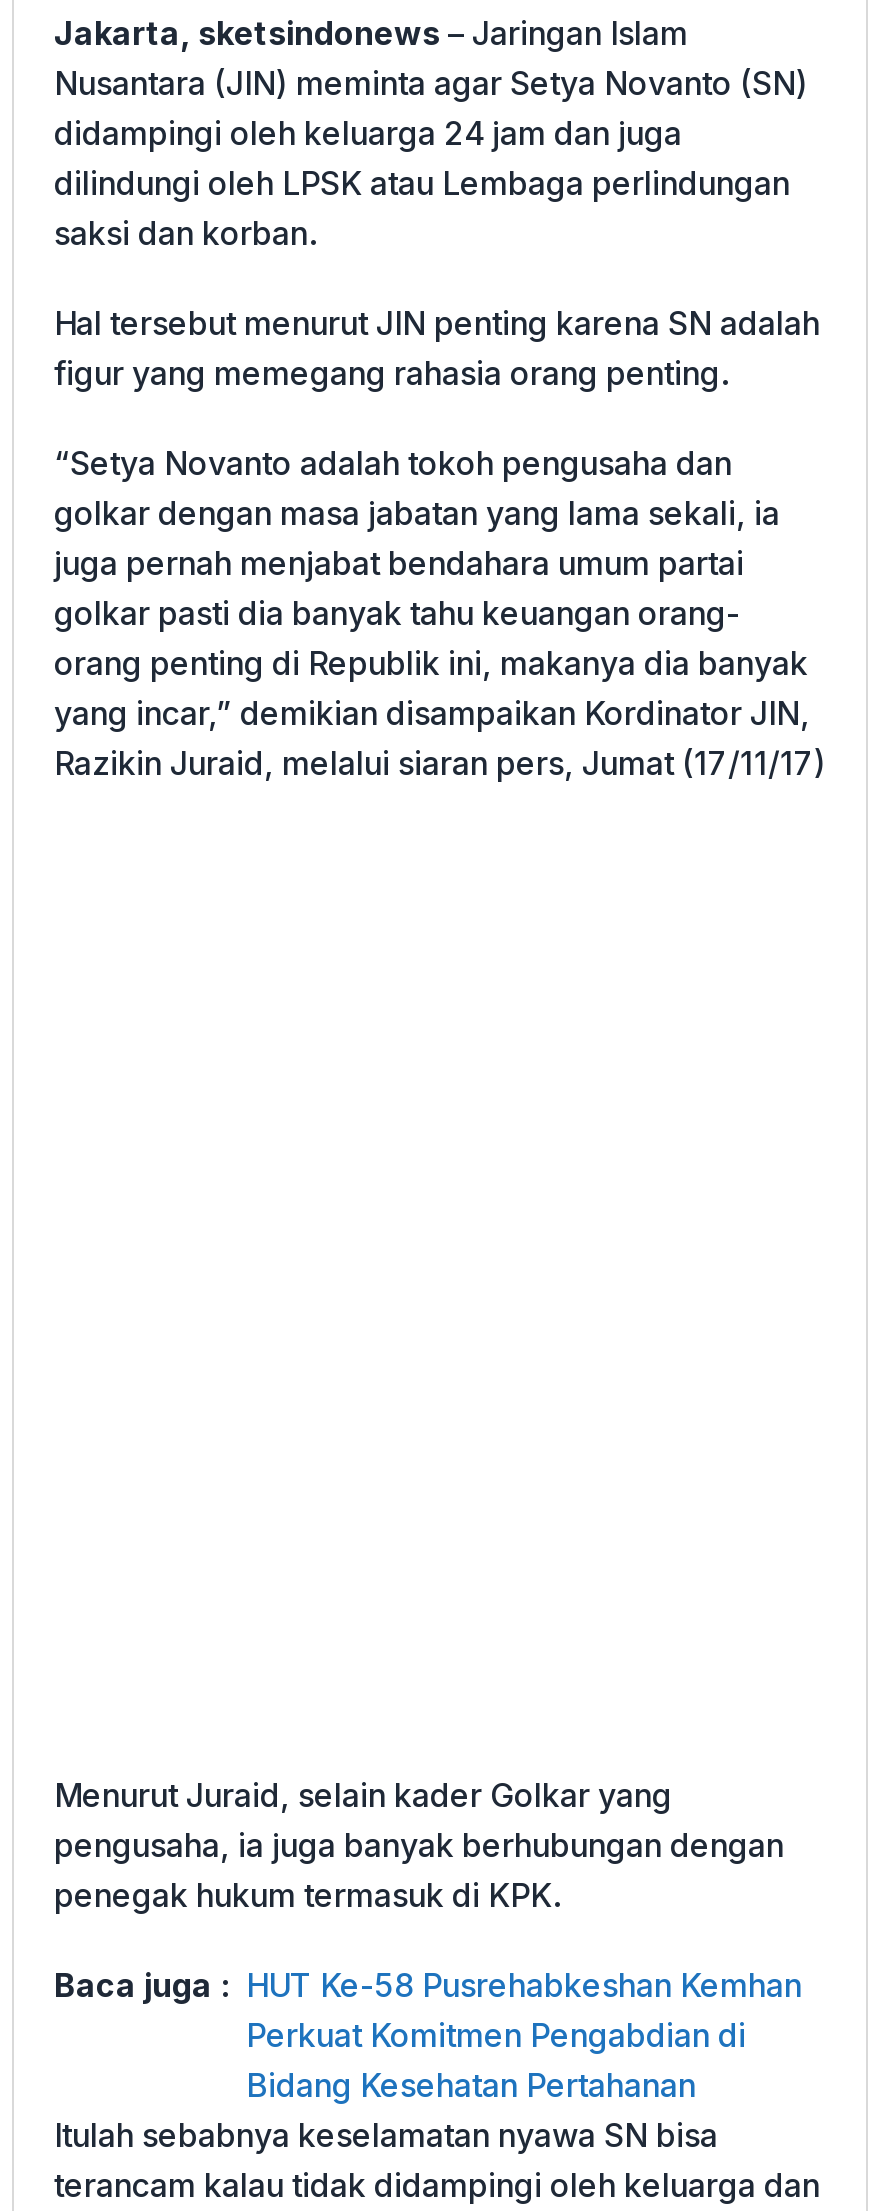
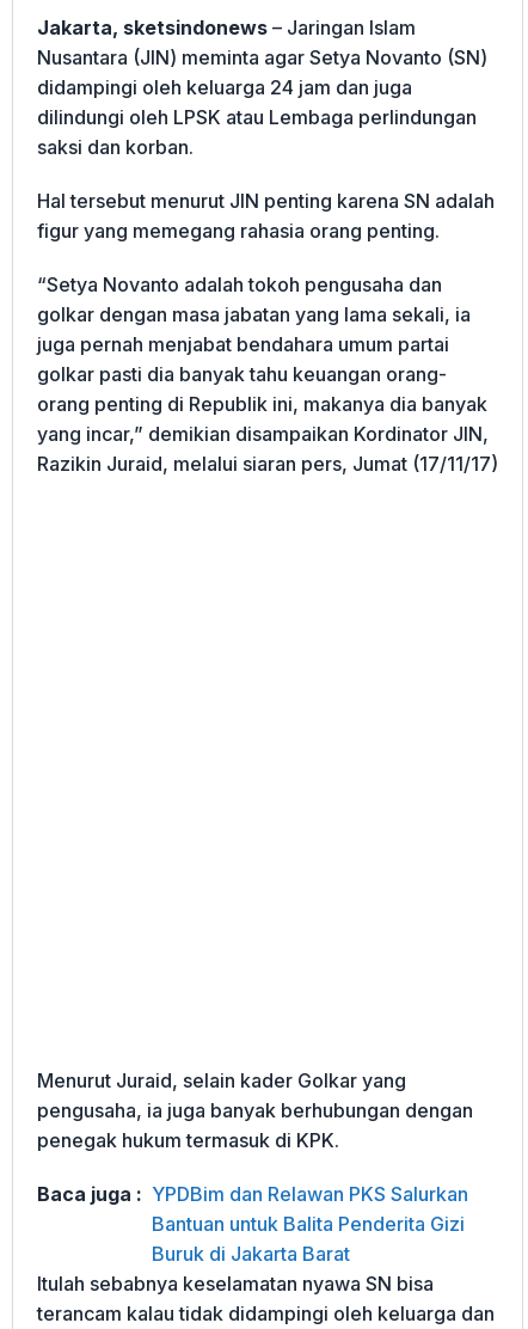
[54,1964,802,2104] Baca juga : HUT Ke-58 Pusrehabkeshan Kemhan | Perkuat Komitmen Pengabdian di | Bidang Kesehatan Pertahanan -> [37,1182,468,1265] Baca juga : YPDBim dan Relawan PKS Salurkan | Bantuan untuk Balita Penderita Gizi | Buruk di Jakarta Barat

